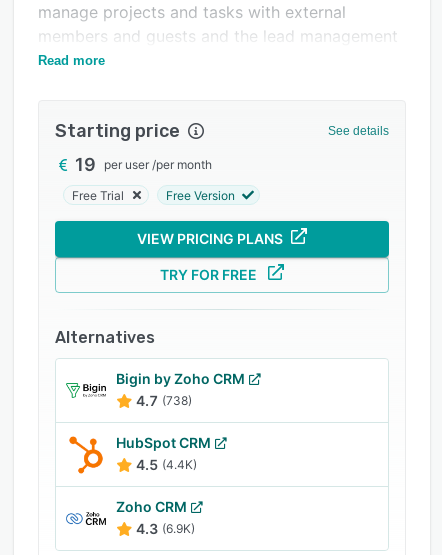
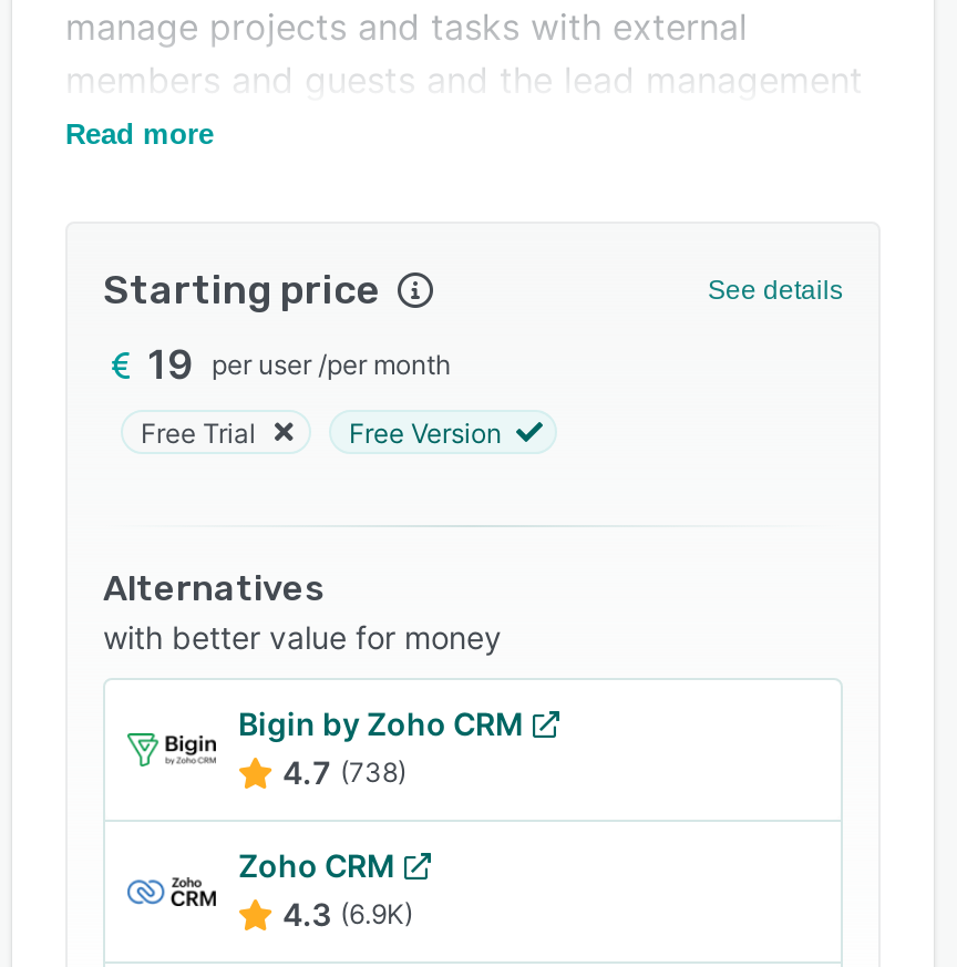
[54,220,390,293] [image] | VIEW PRICING PLANS | TRY FOR FREE -> none
none -> [103,618,502,656] with better value for money
[68,434,211,475] [image] | HubSpot CRM | 4.5 (4.4K) -> none

